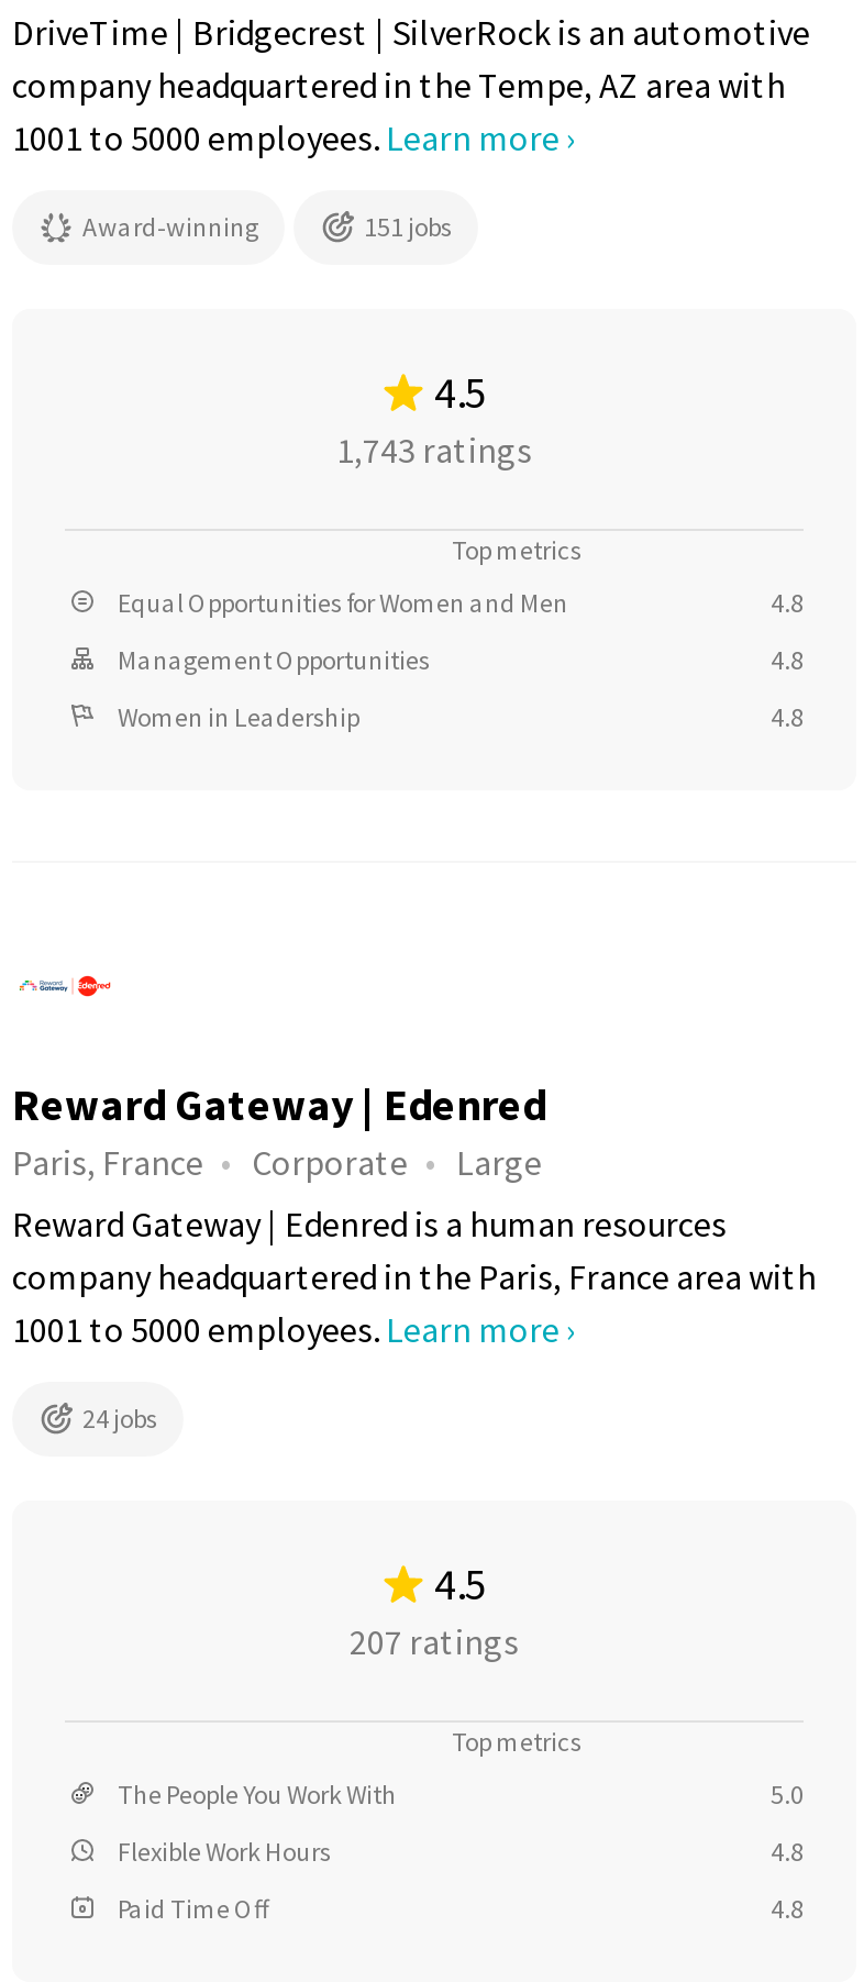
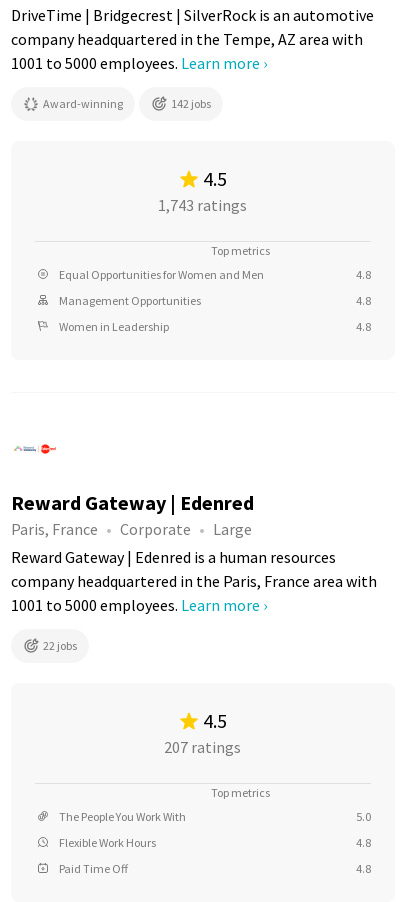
[364,210,452,243] 151 jobs -> [171,96,211,111] 142 jobs
[82,1402,157,1435] 24 jobs -> [43,638,77,653] 22 jobs

